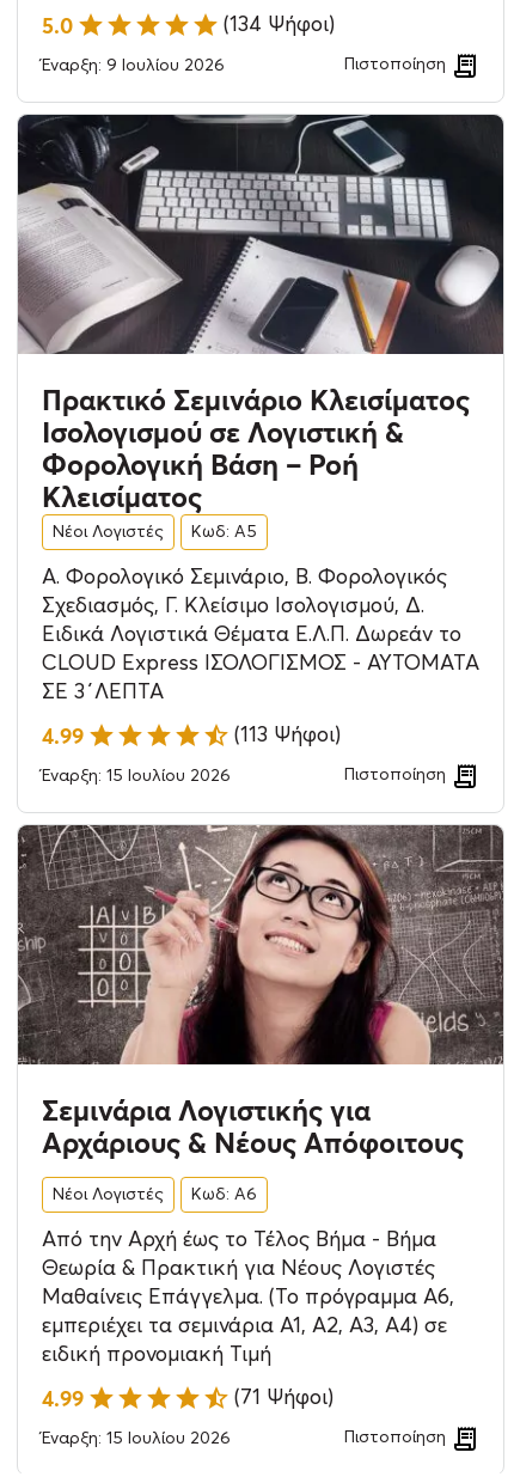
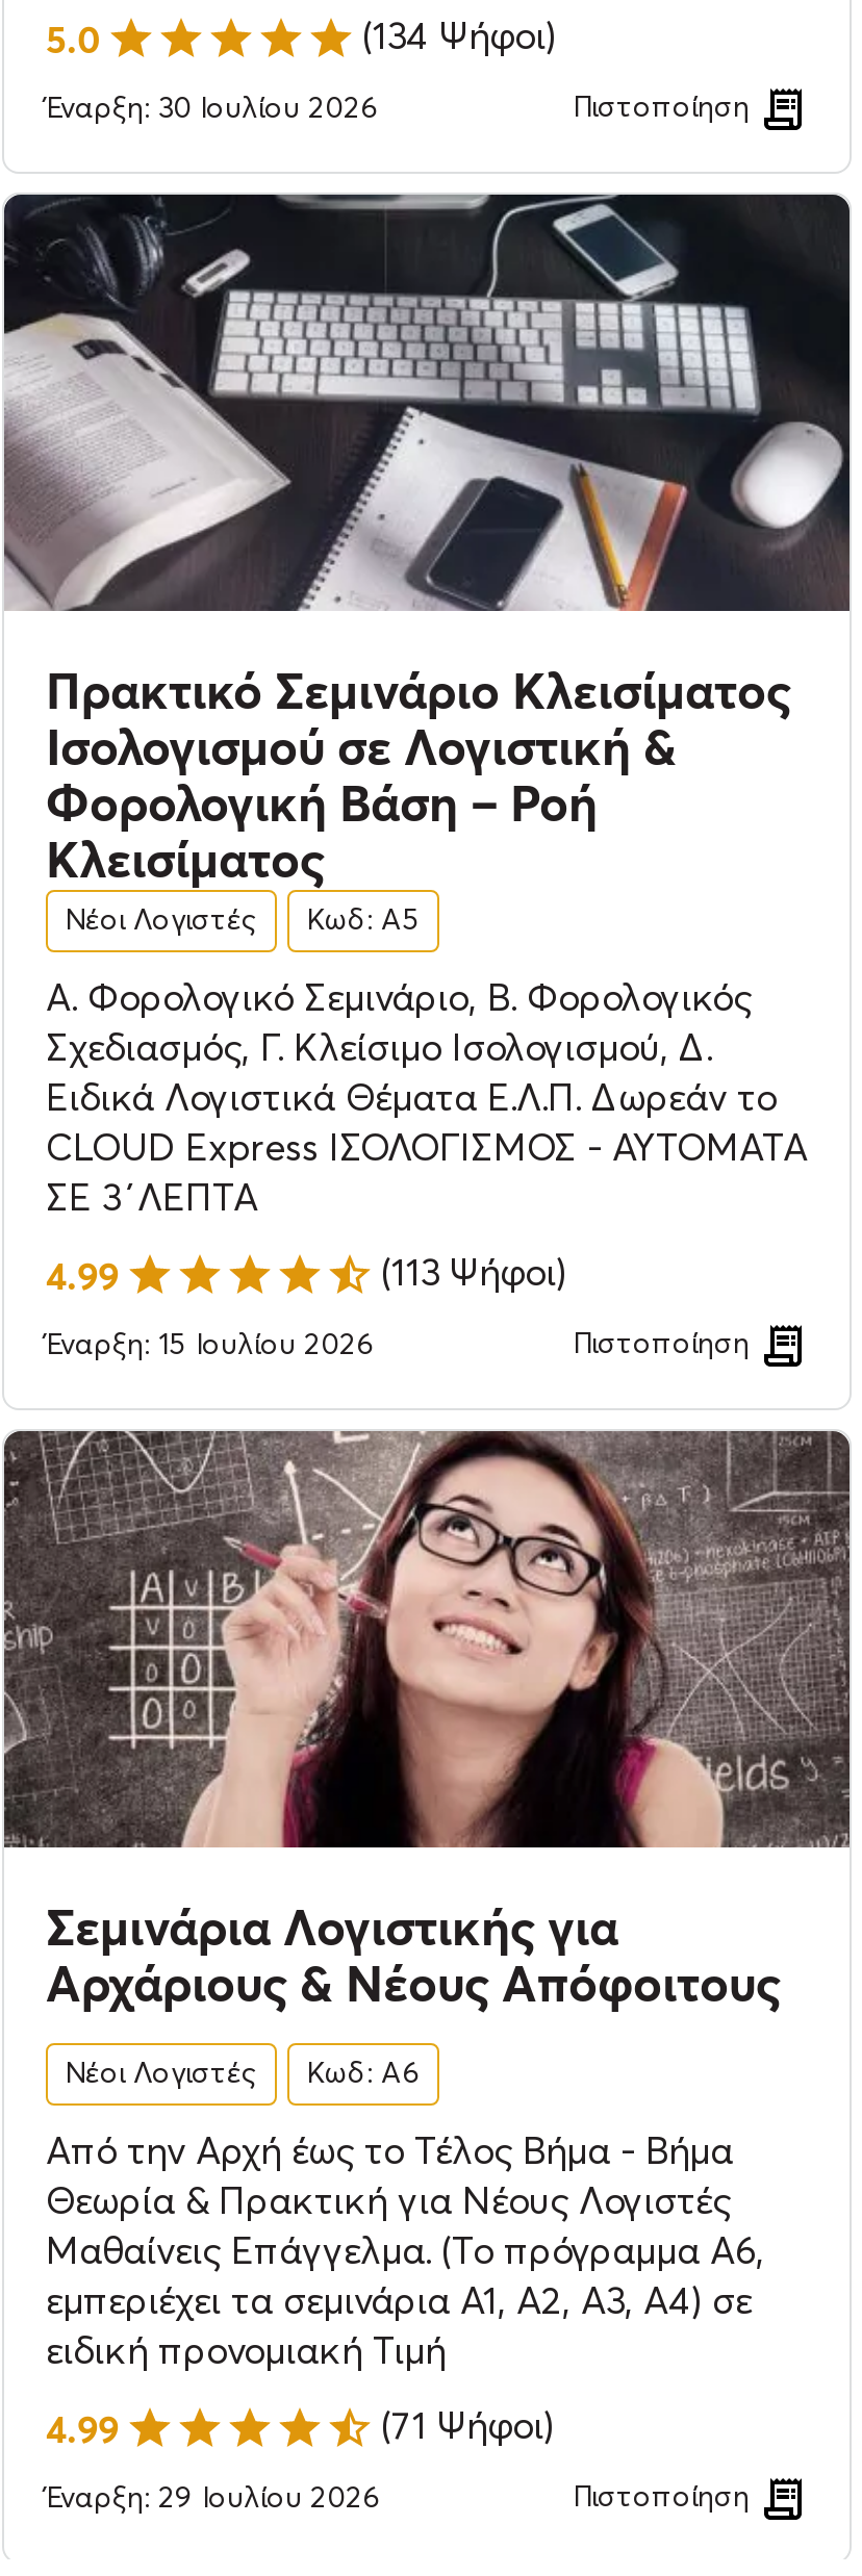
[42,57,225,74] Έναρξη: 9 Ιουλίου 2026 -> [46,95,379,124] Έναρξη: 30 Ιουλίου 2026
[42,1430,231,1447] Έναρξη: 15 Ιουλίου 2026 -> [46,2483,381,2513] Έναρξη: 29 Ιουλίου 2026

